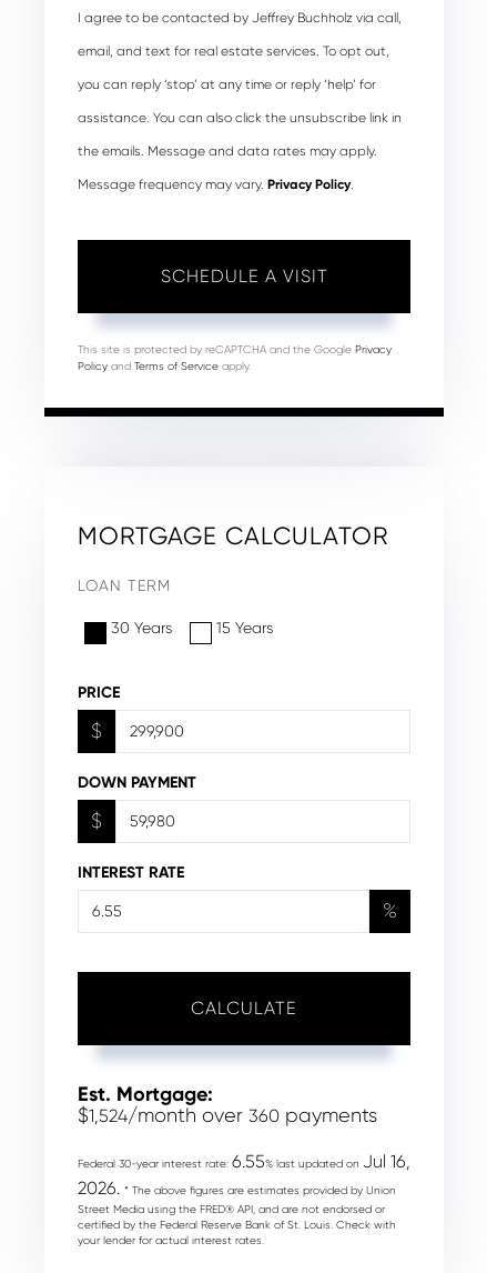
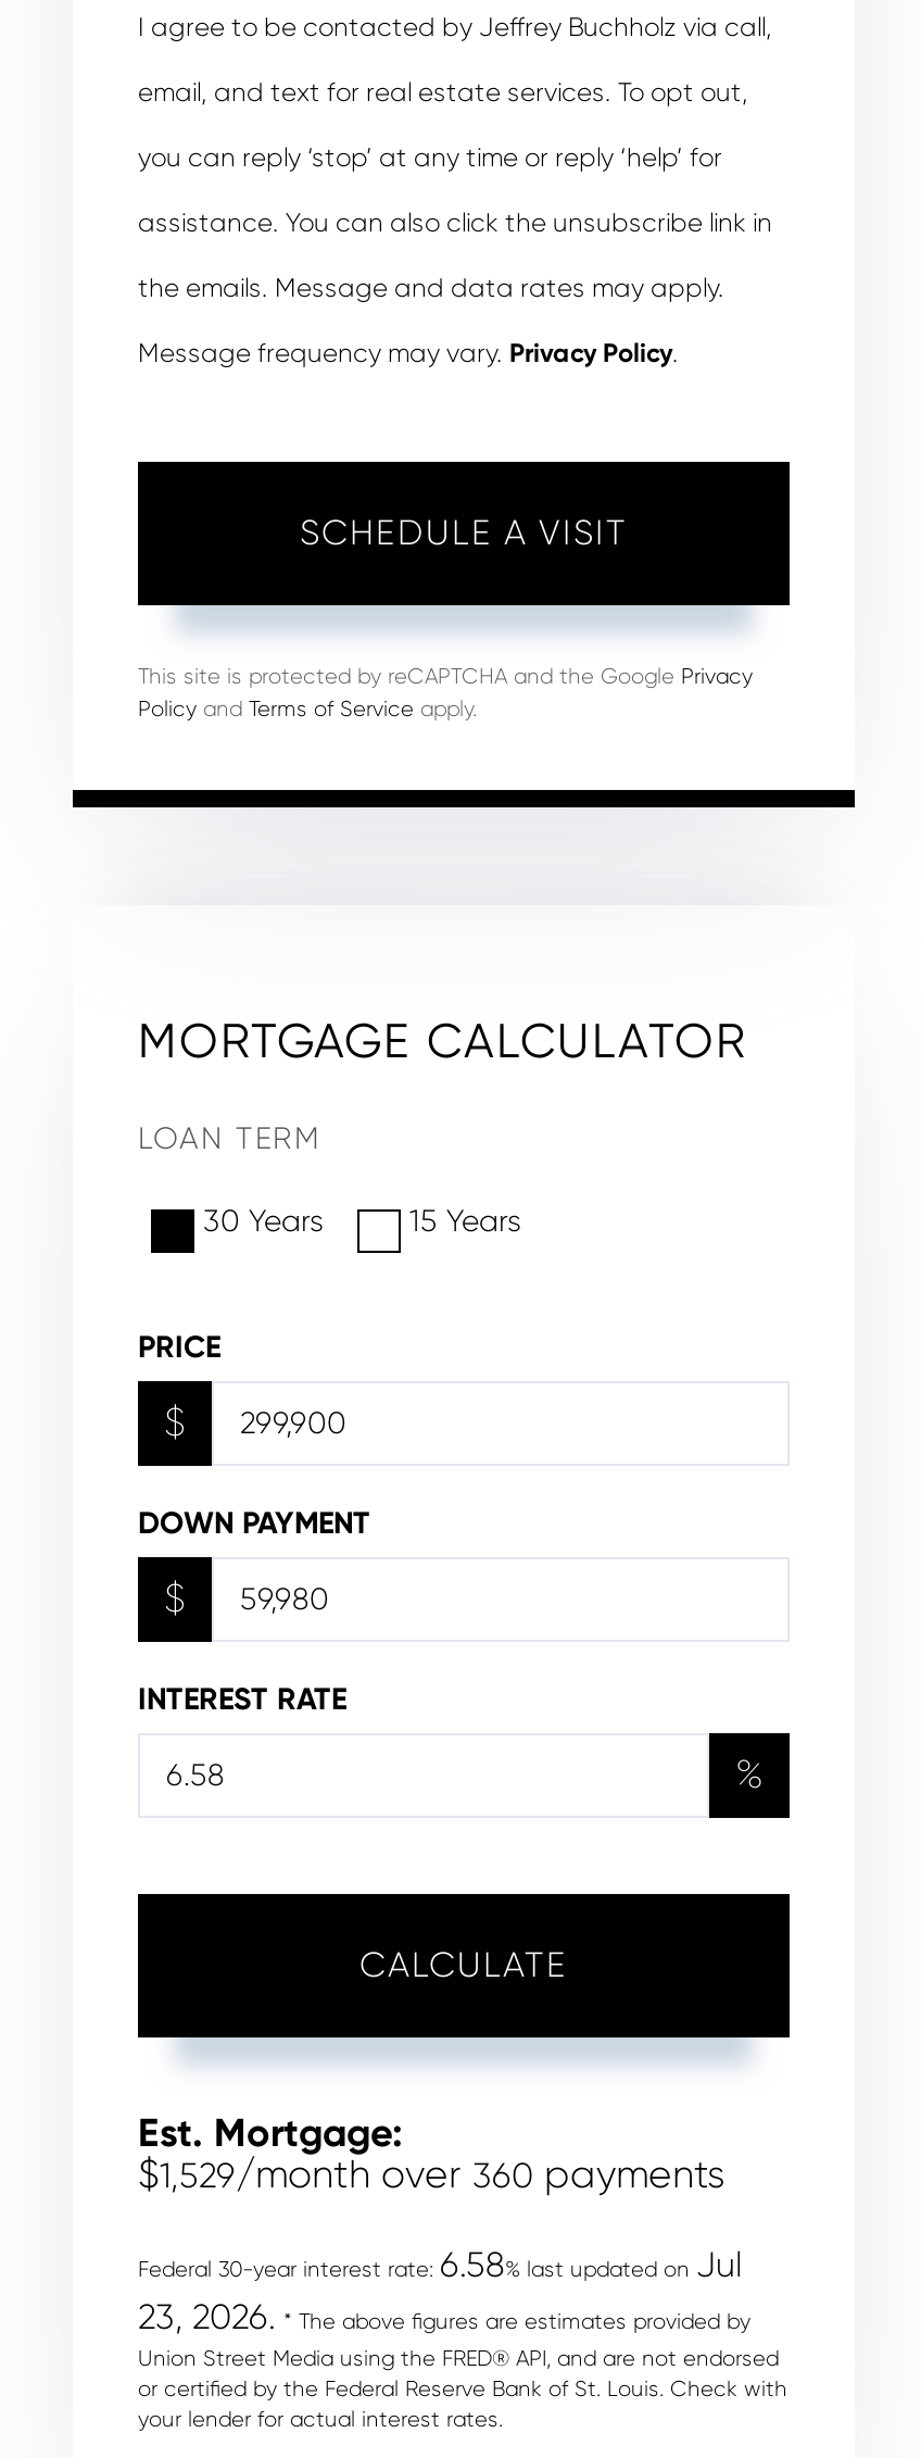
[78,1104,377,1126] $1,524/month over 360 payments -> [138,2152,724,2196] $1,529/month over 360 payments
[78,1151,410,1231] Federal 30-year interest rate: 6.55% last updated on Jul 16, | 2026. * The above figures are estimates provided by Union | Street Media using the FRED® API, and are not endorsed or | certified by the Federal Reserve Bank of St. Louis. Check with -> [138,2244,787,2400] Federal 30-year interest rate: 6.58% last updated on Jul | 23, 2026. * The above figures are estimates provided by | Union Street Media using the FRED® API, and are not endorsed | or certified by the Federal Reserve Bank of St. Louis. Check with

